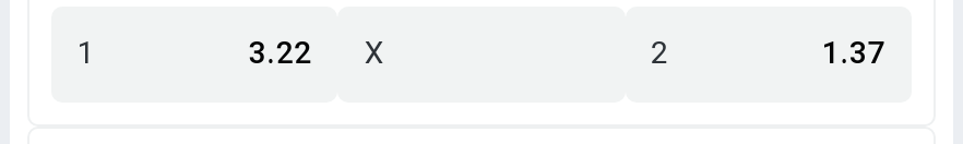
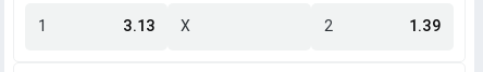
[249,35,385,70] 3.22 X -> [123,17,191,34] 3.13 X
[822,35,885,70] 1.37 -> [409,17,441,34] 1.39

